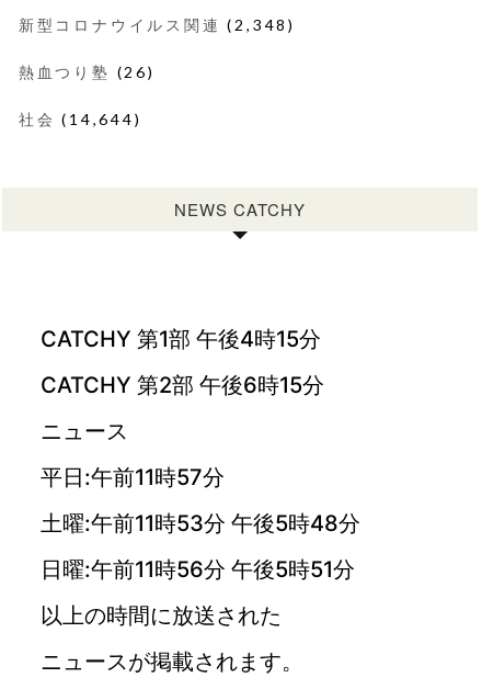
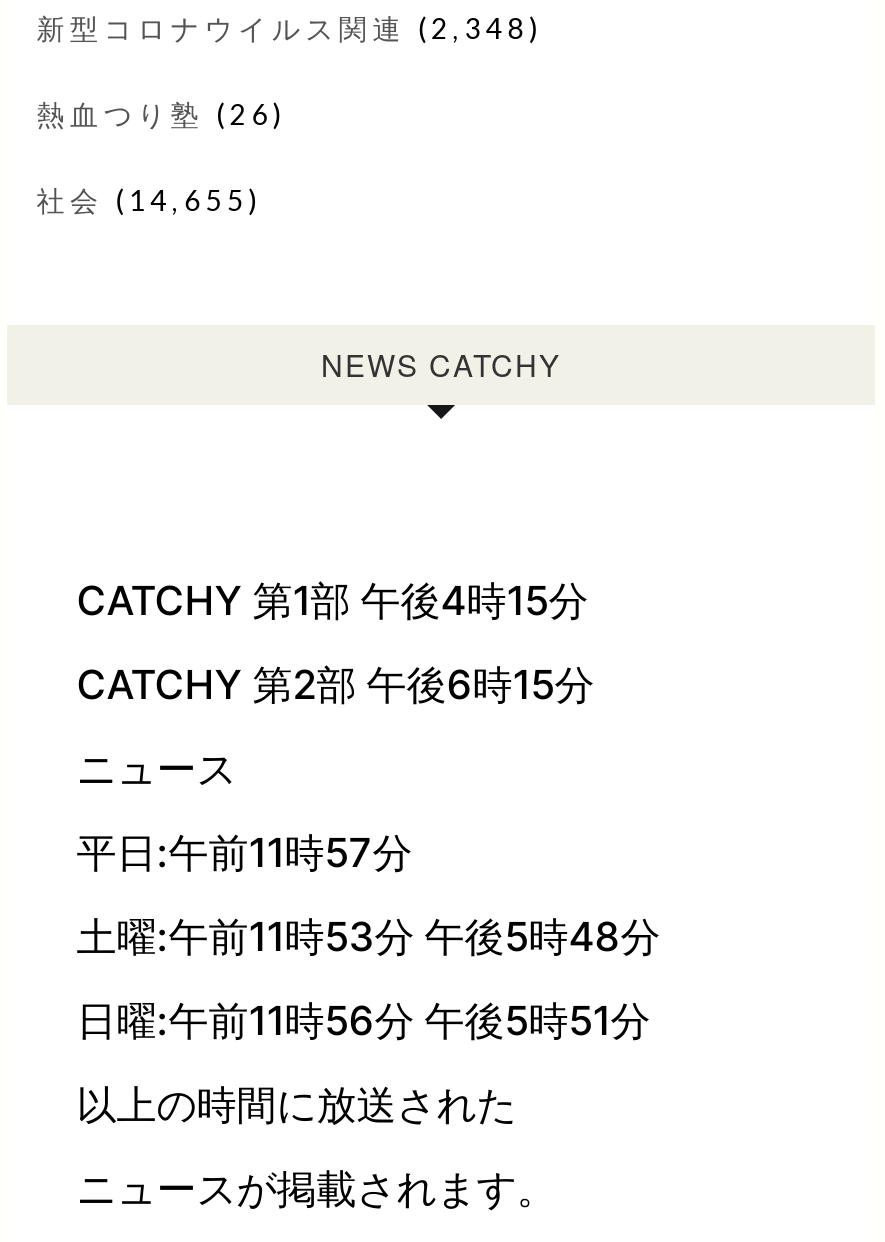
[18,110,142,128] 社会(14,644) -> [36,183,262,217] 社会(14,655)

